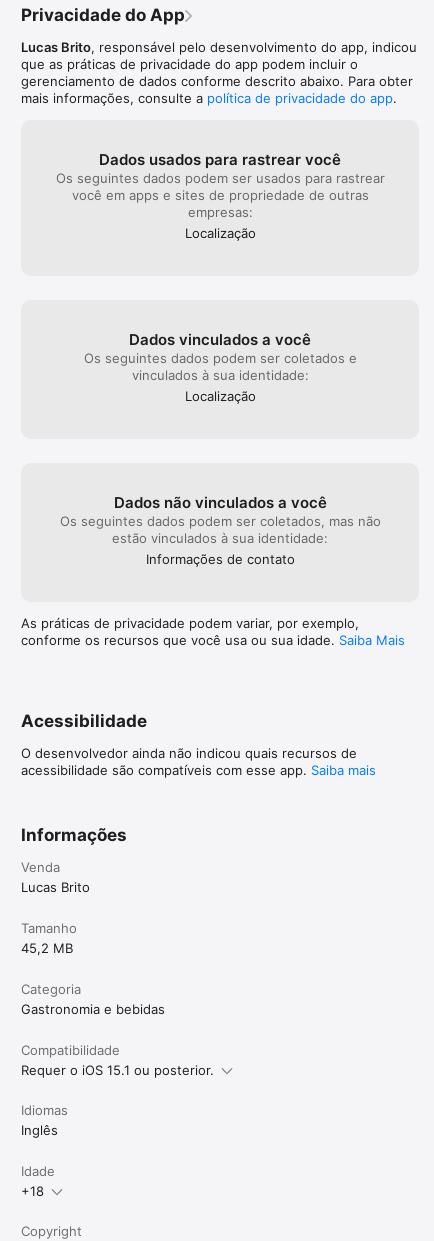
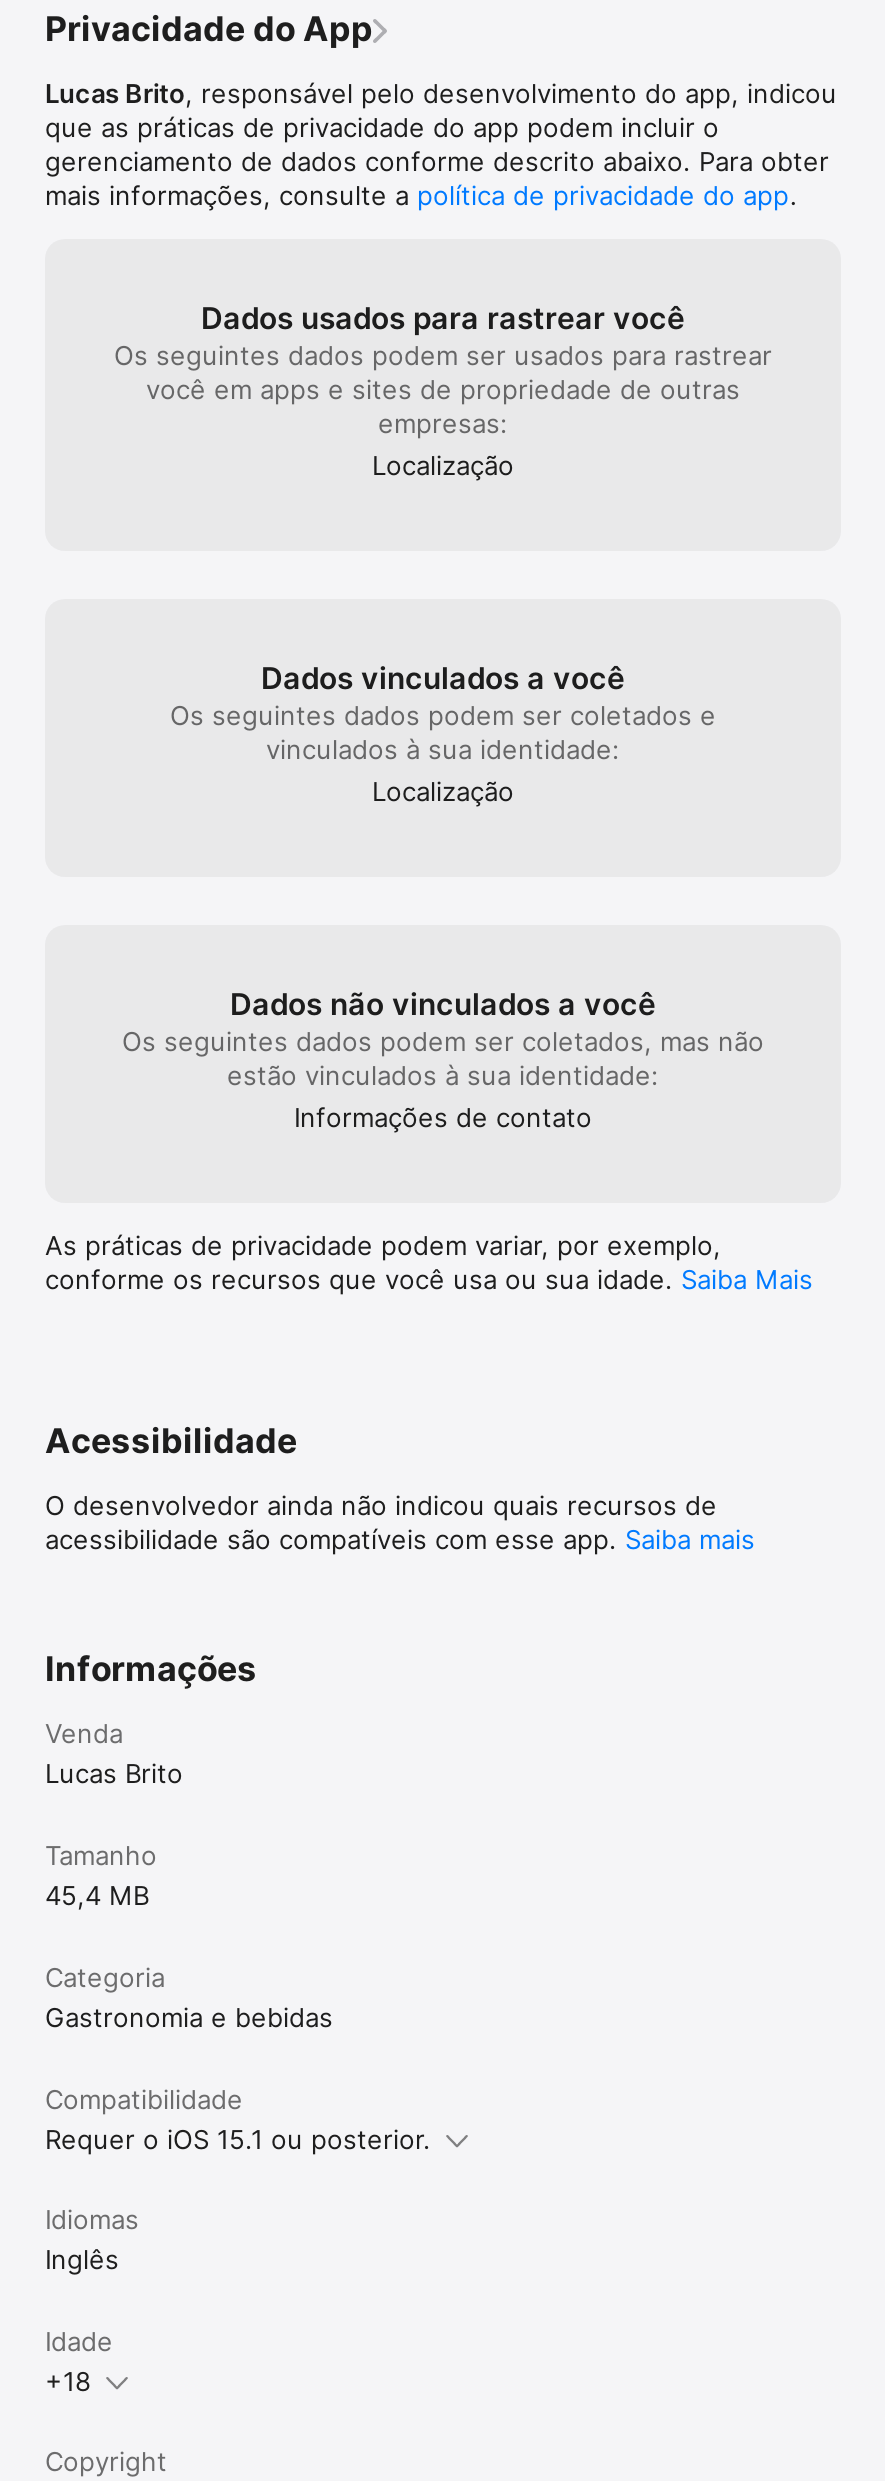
[21,940,73,956] 45,2 MB -> [45,1879,149,1911] 45,4 MB

